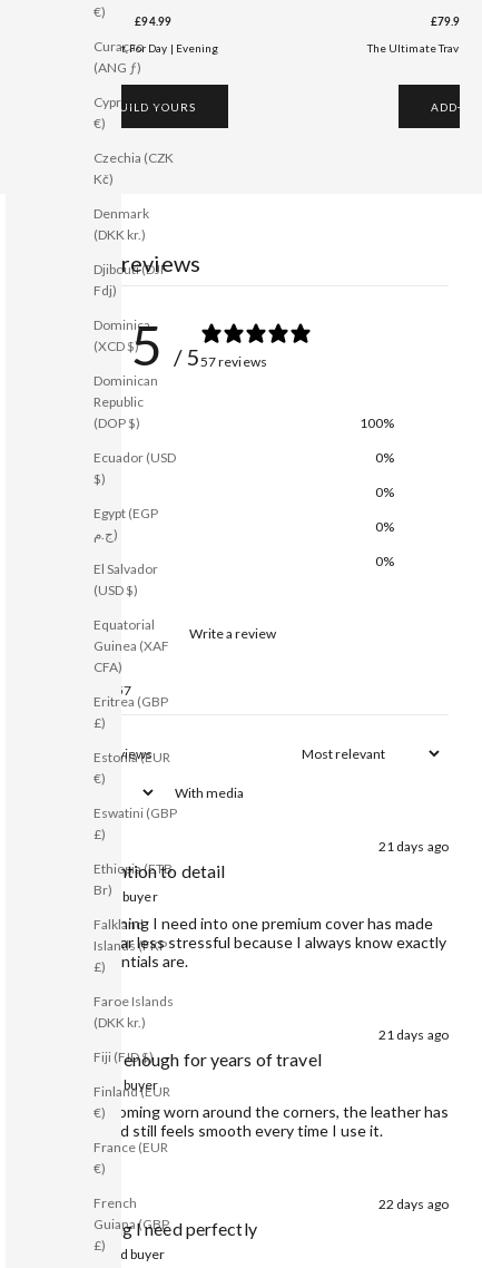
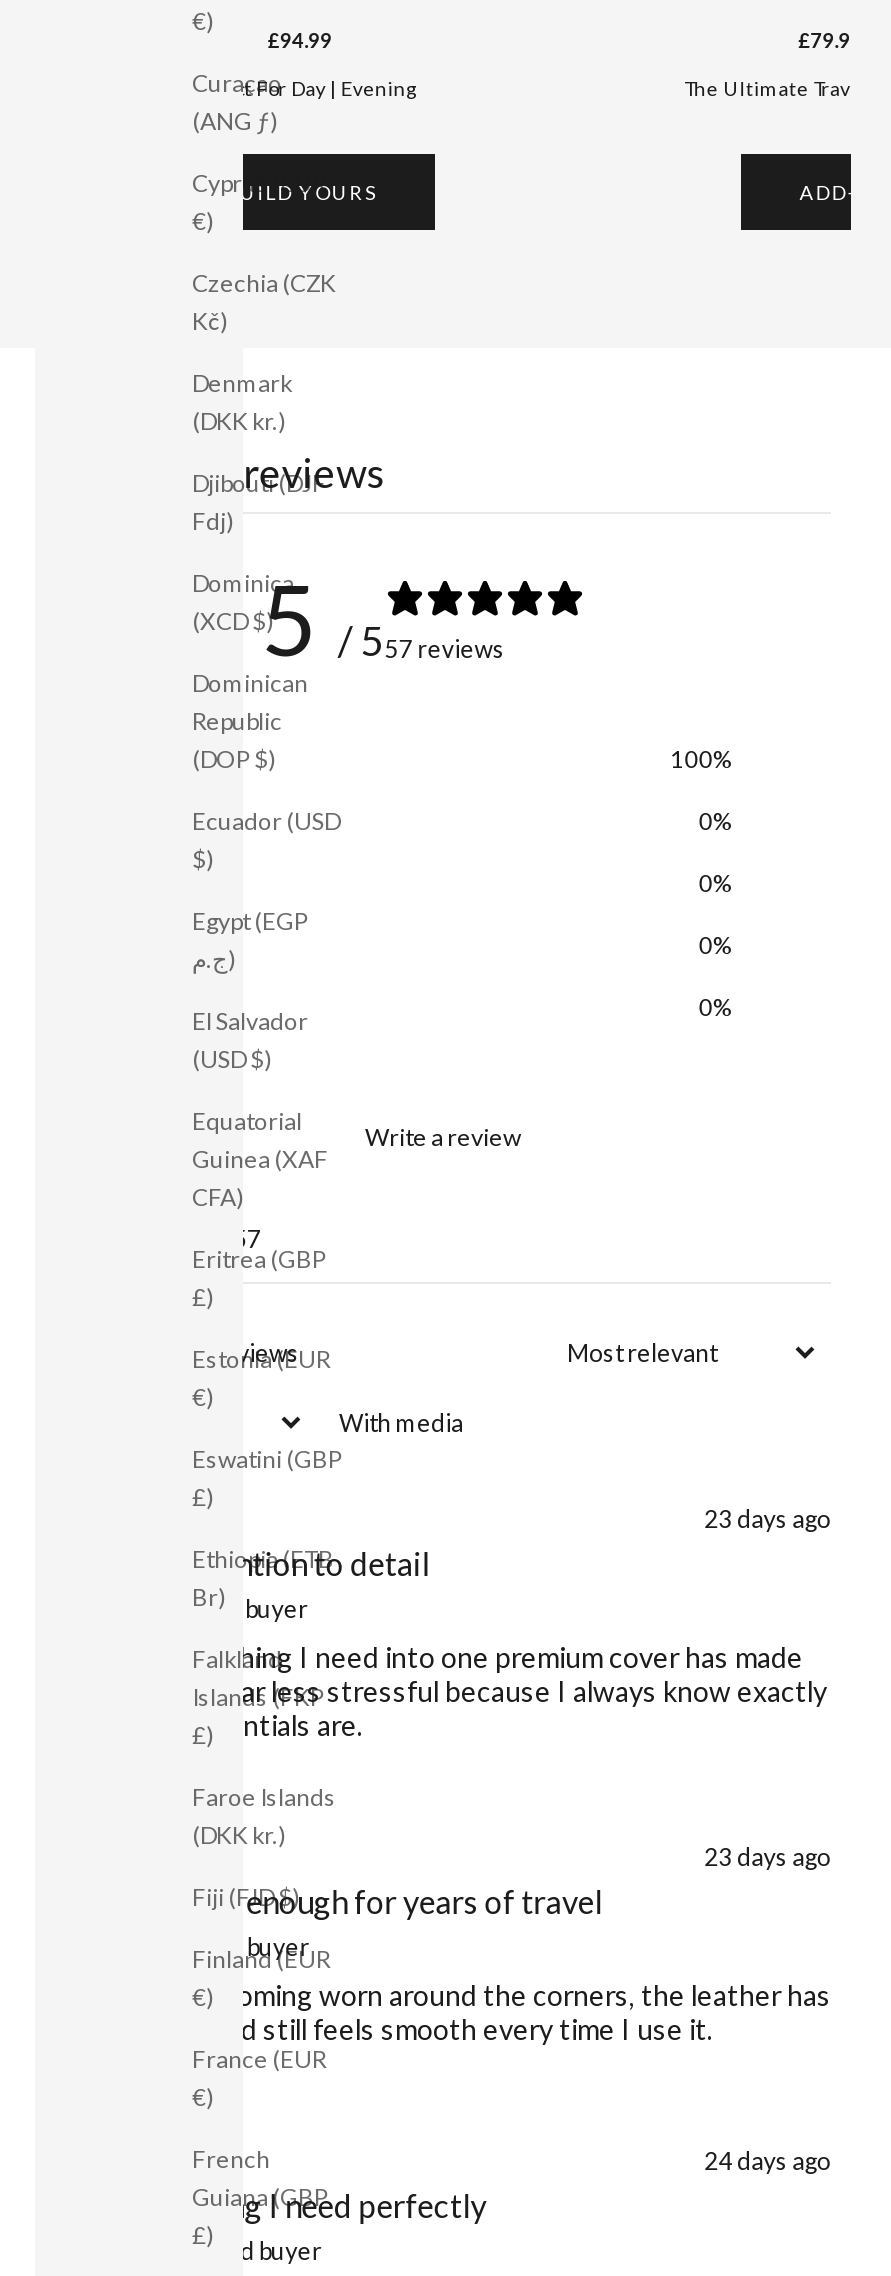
[378,838,449,855] 21 days ago -> [704,1505,831,1535] 23 days ago
[378,1026,449,1043] 21 days ago -> [704,1843,831,1873] 23 days ago
[378,1196,449,1212] 22 days ago -> [704,2147,831,2177] 24 days ago

